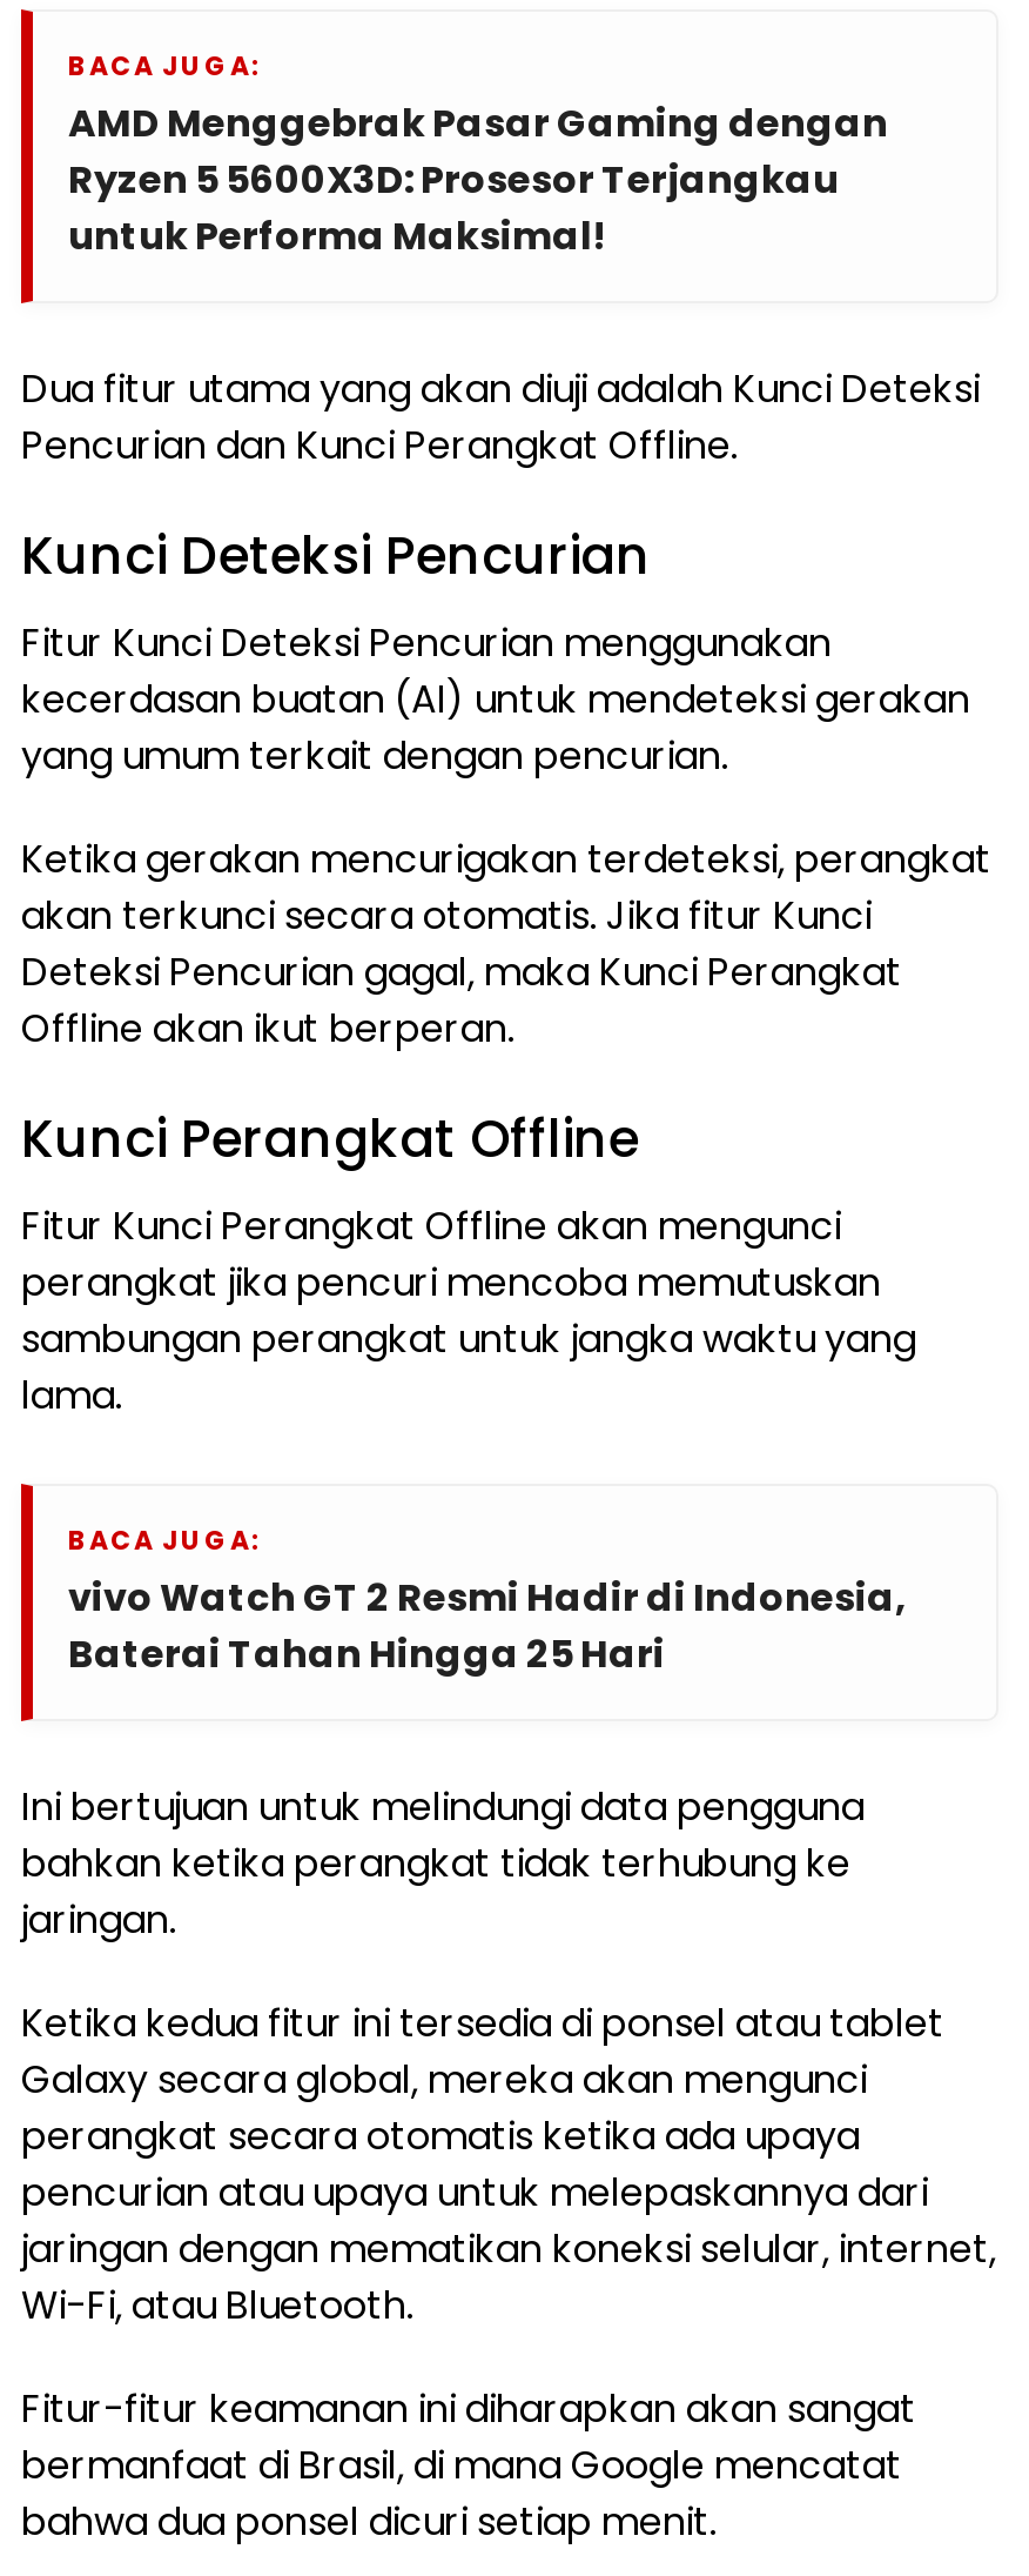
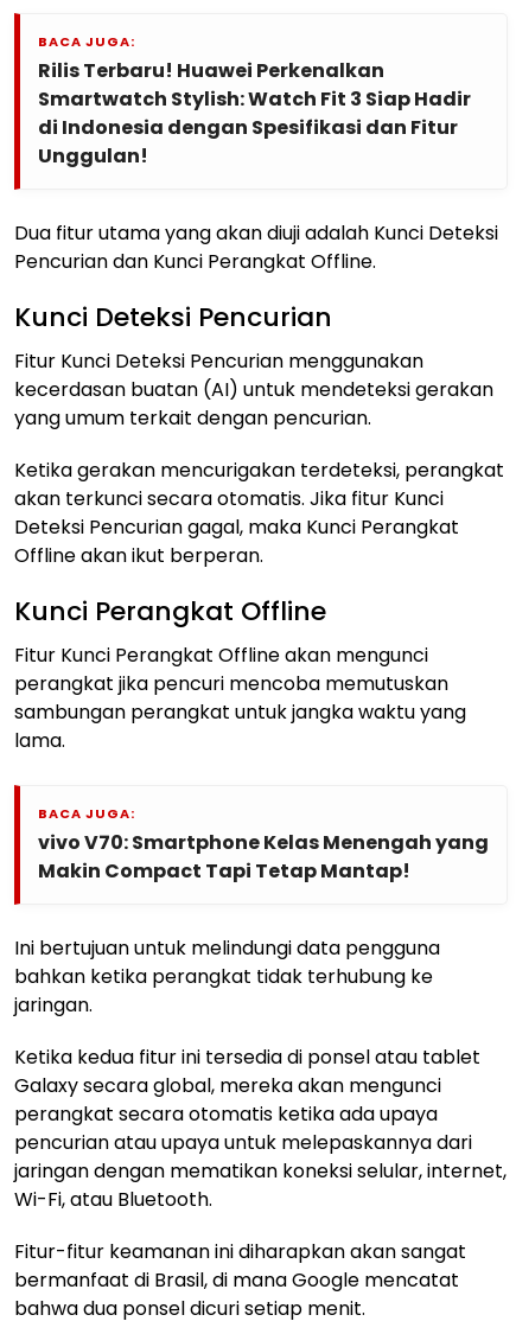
[68,97,888,264] AMD Menggebrak Pasar Gaming dengan | Ryzen 5 5600X3D: Prosesor Terjangkau | untuk Performa Maksimal! -> [38,57,471,170] Rilis Terbaru! Huawei Perkenalkan | Smartwatch Stylish: Watch Fit 3 Siap Hadir | di Indonesia dengan Spesifikasi dan Fitur | Unggulan!
[68,1571,907,1682] vivo Watch GT 2 Resmi Hadir di Indonesia, | Baterai Tahan Hingga 25 Hari -> [38,829,489,885] vivo V70: Smartphone Kelas Menengah yang | Makin Compact Tapi Tetap Mantap!

